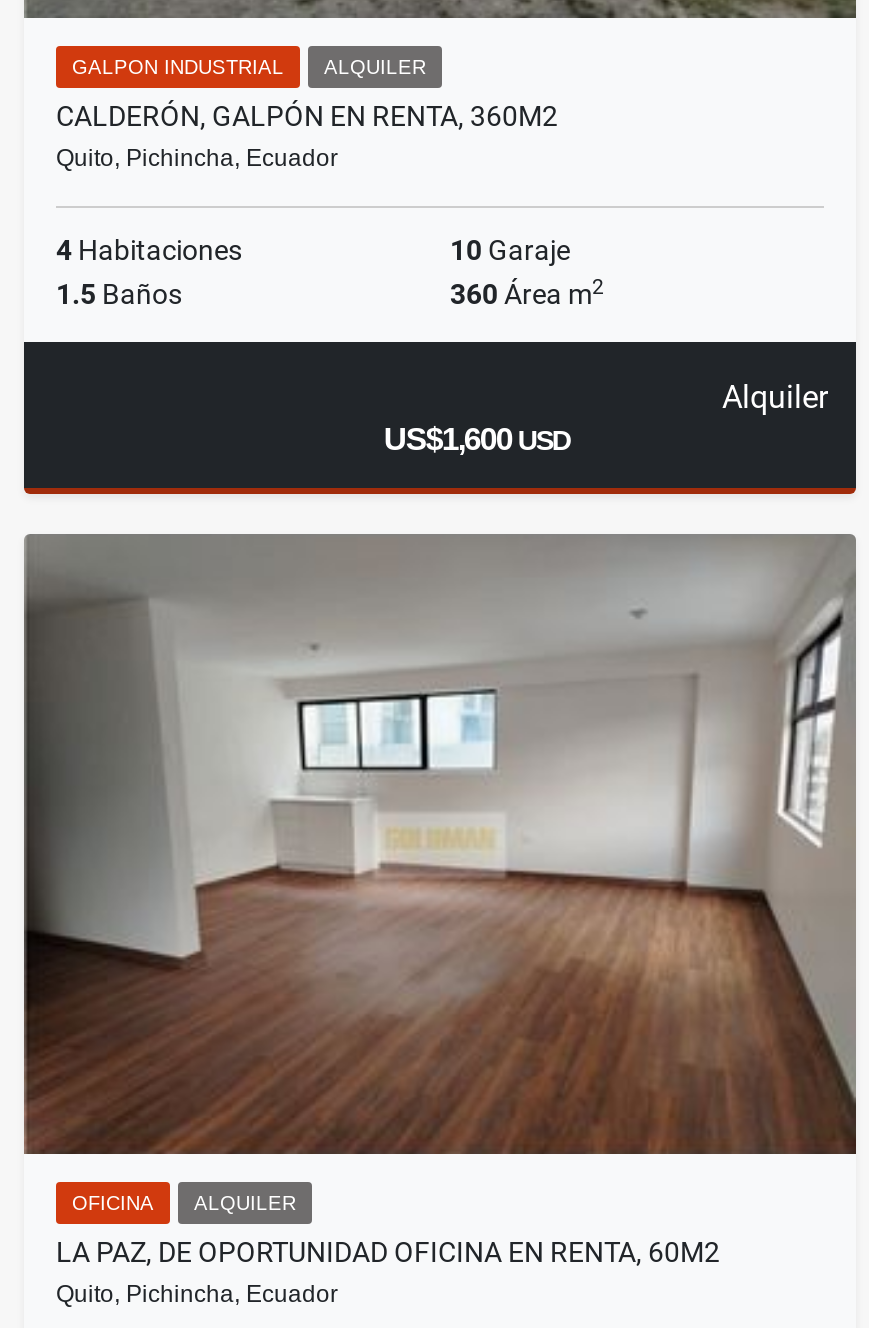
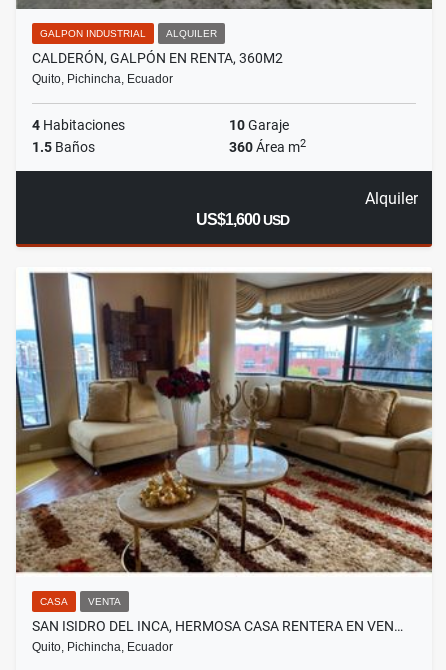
[22,532,858,1214] [image] | OFICINA | ALQUILER -> [15,267,433,607] [image] | CASA | VENTA
[56,1236,720,1268] LA PAZ, DE OPORTUNIDAD OFICINA EN RENTA, 60M2 -> [32,618,403,634] SAN ISIDRO DEL INCA, HERMOSA CASA RENTERA EN VEN…

